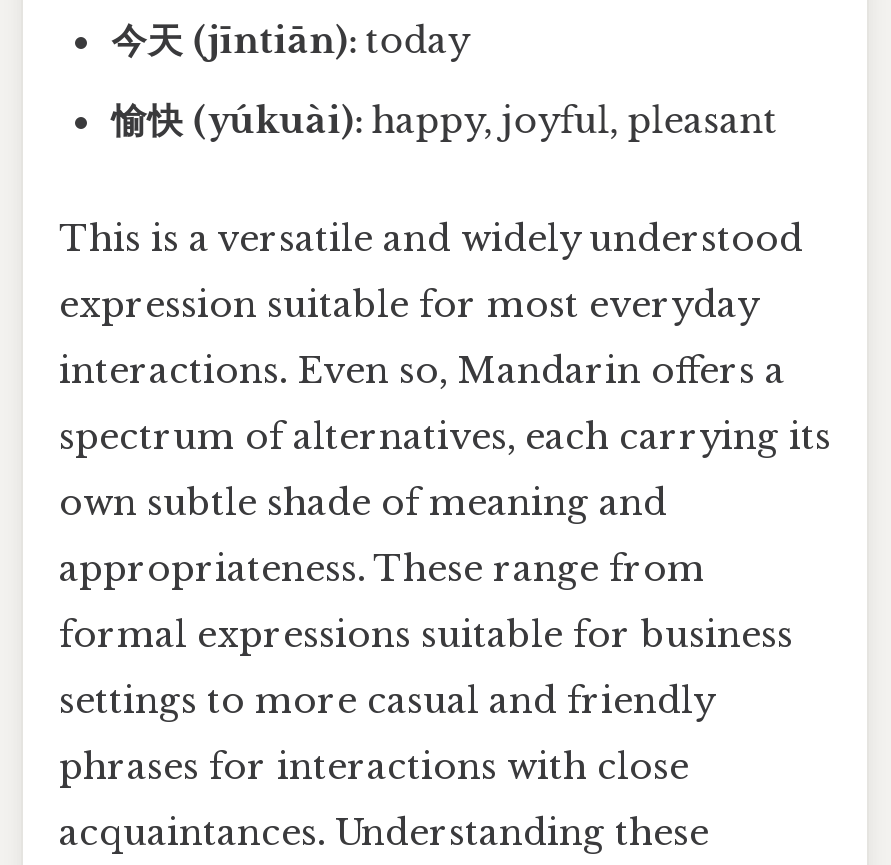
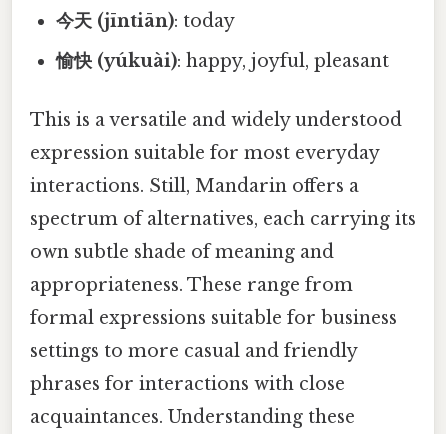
[59,349,785,393] interactions. Even so, Mandarin offers a -> [30,175,359,197] interactions. Still, Mandarin offers a

